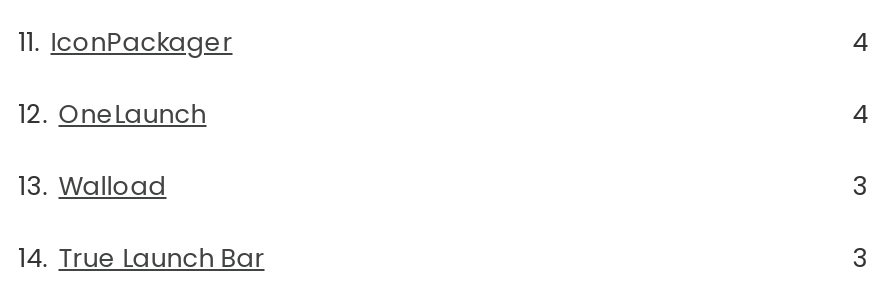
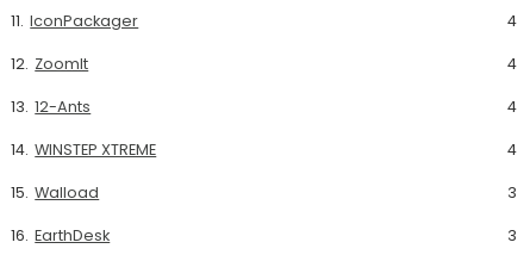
[18,97,206,131] 12. OneLaunch -> [11,54,88,74] 12. ZoomIt
[18,169,166,203] 13. Walload -> [11,96,517,202] 13. 12-Ants | 4 | 14. WINSTEP XTREME | 4 | 15. Walload
[18,241,264,275] 14. True Launch Bar -> [11,225,110,245] 16. EarthDesk

